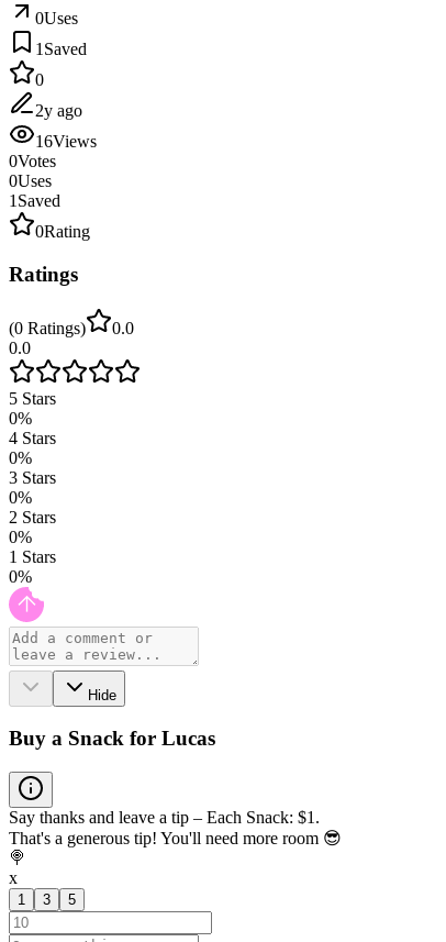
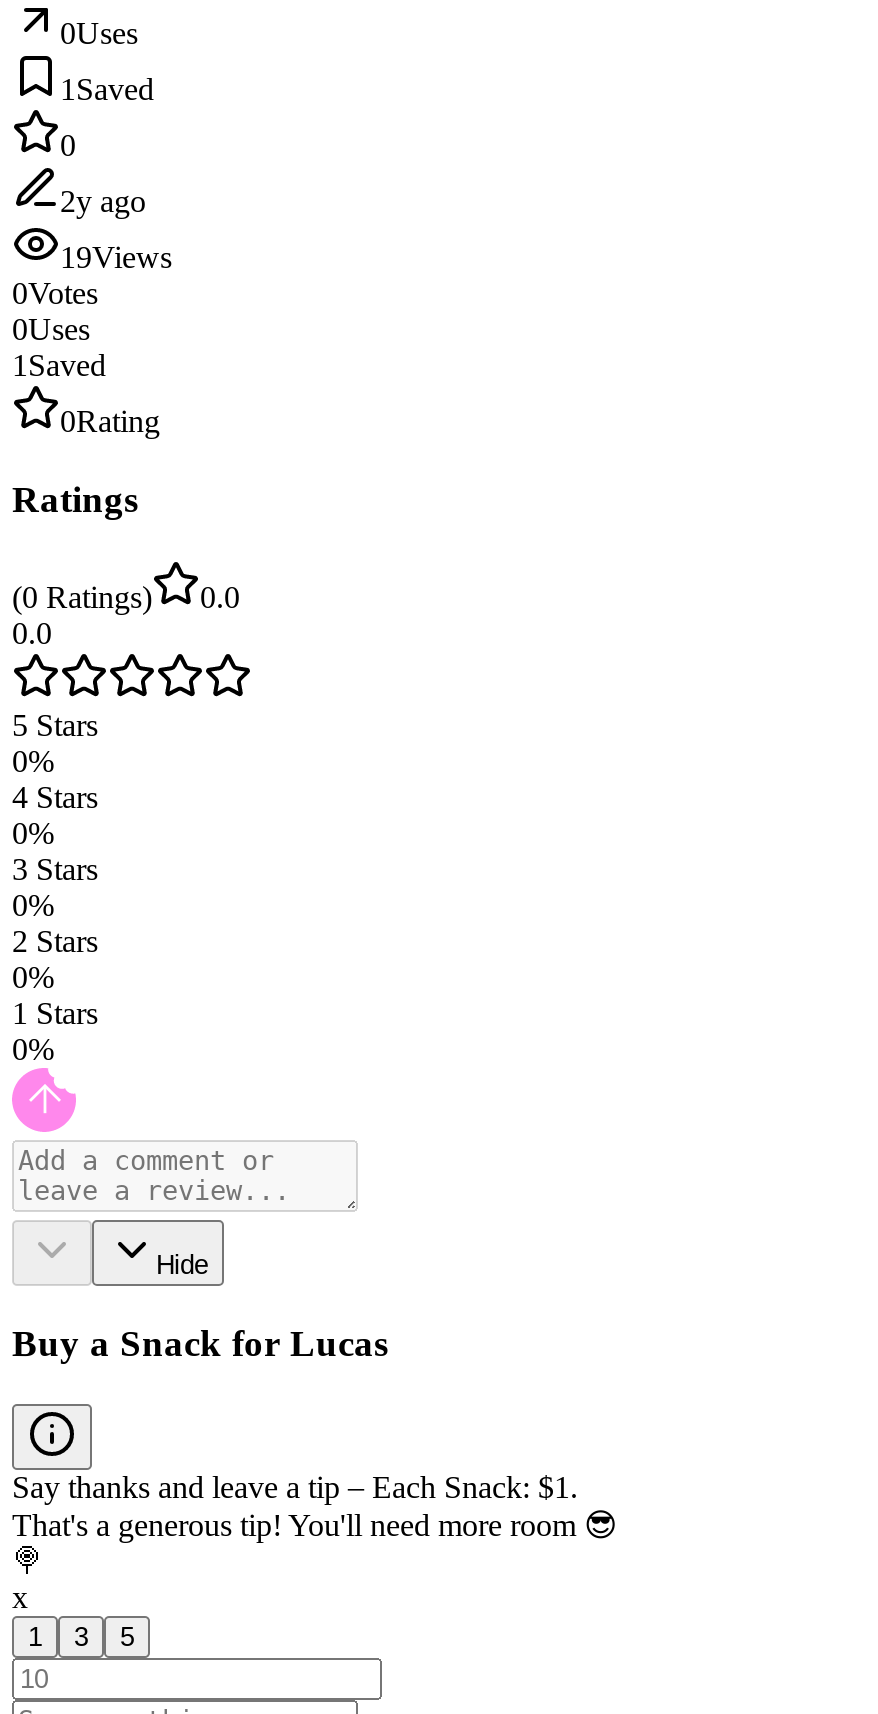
[35,132,97,151] 16Views -> [60,240,172,274] 19Views

